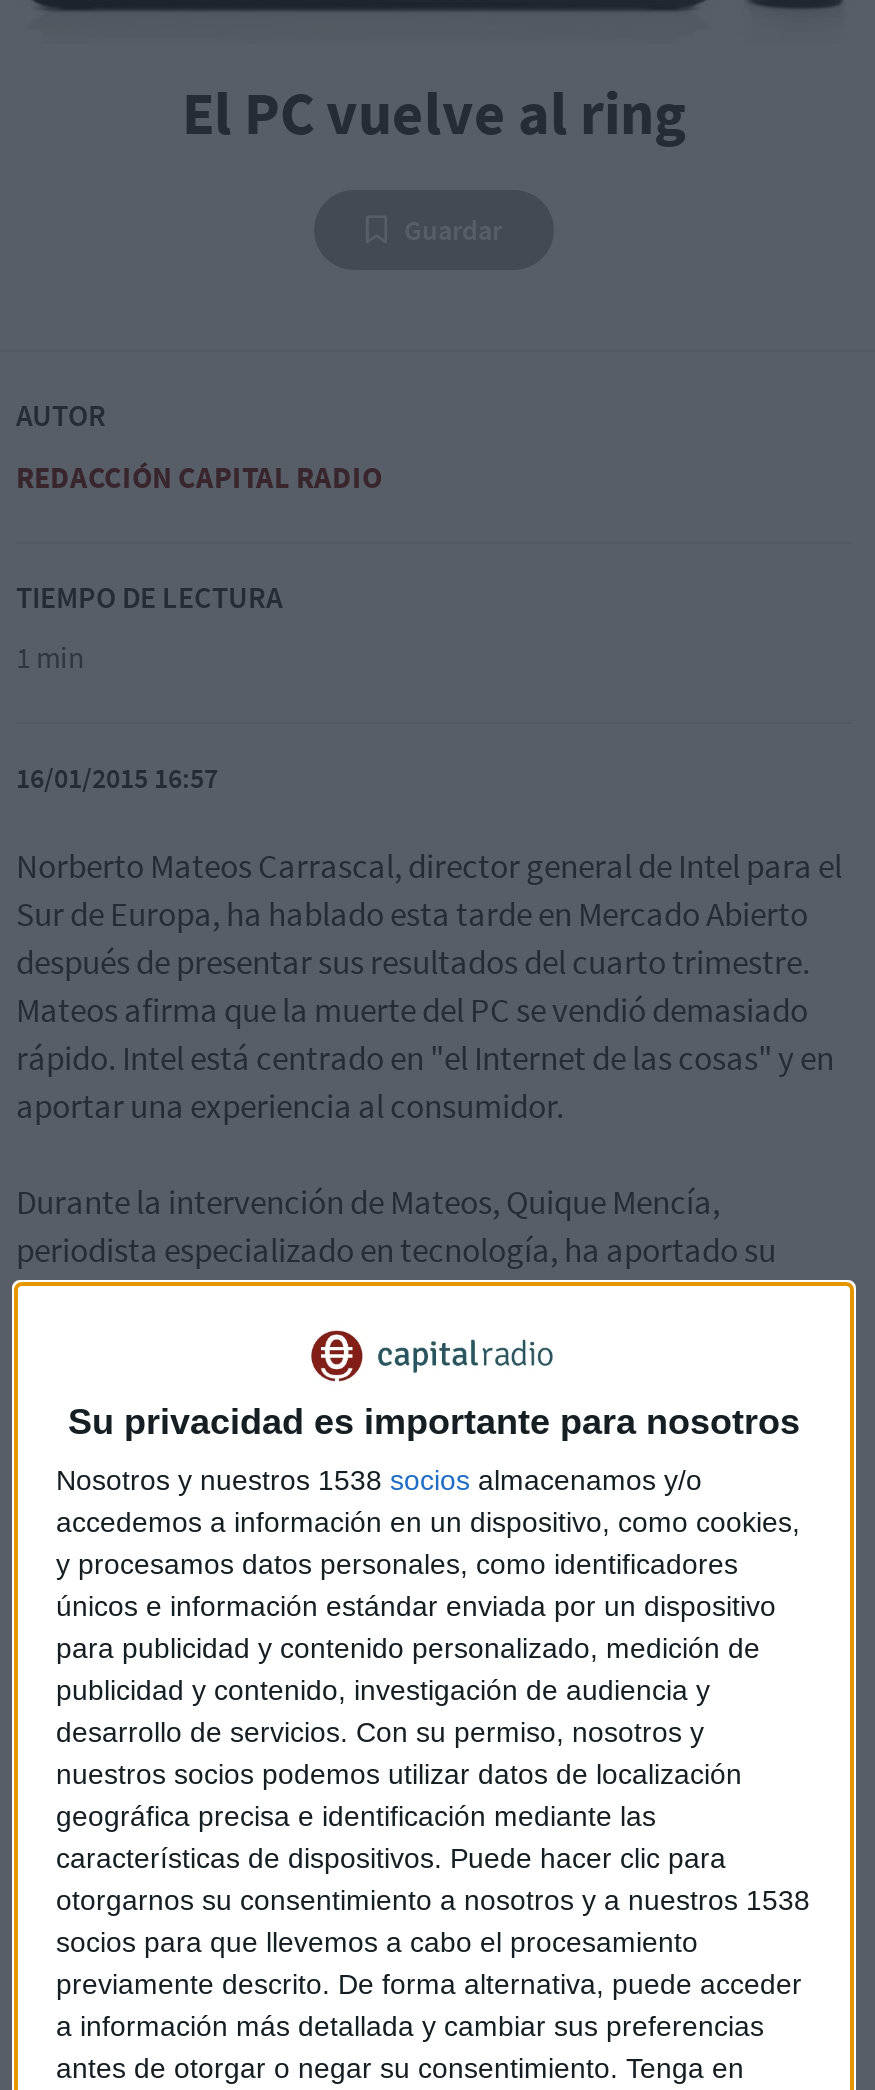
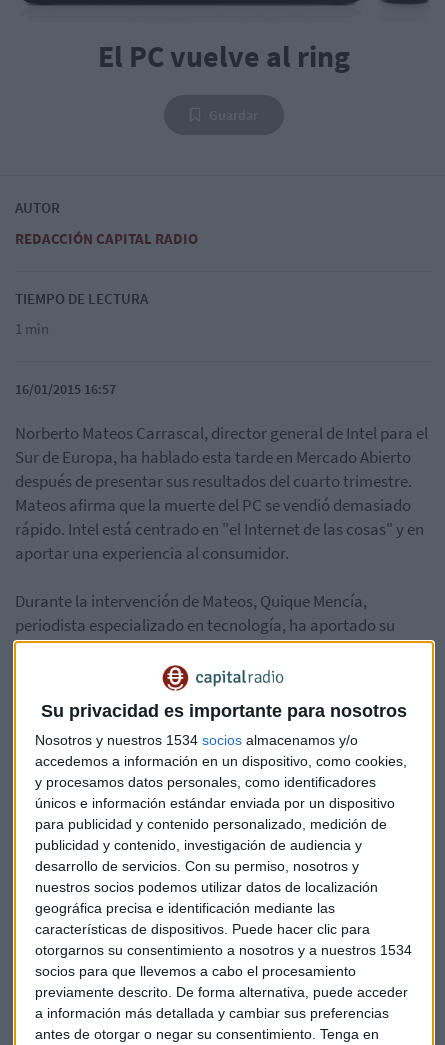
[56,1465,702,1497] Nosotros y nuestros 1538 socios almacenamos y/o -> [35,732,358,748] Nosotros y nuestros 1534 socios almacenamos y/o
[56,1885,810,1917] otorgarnos su consentimiento a nosotros y a nuestros 1538 -> [35,942,412,958] otorgarnos su consentimiento a nosotros y a nuestros 1534

